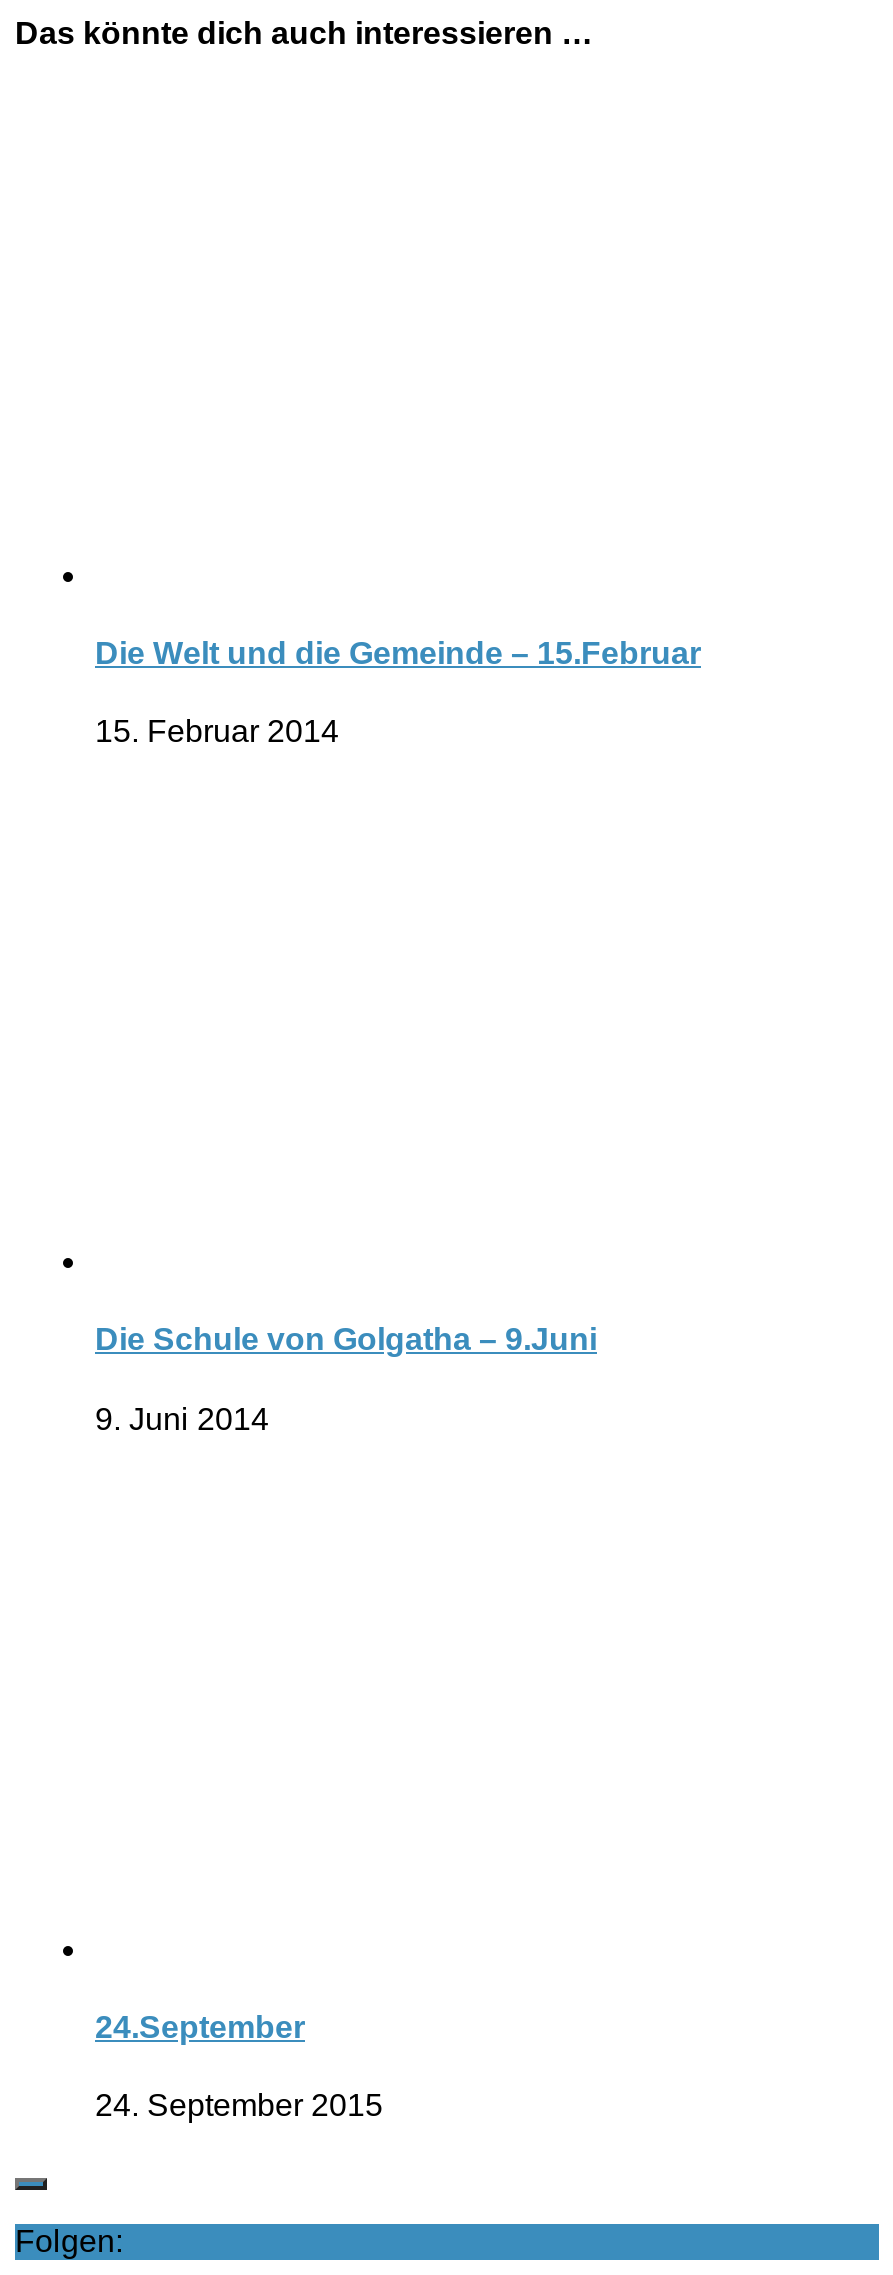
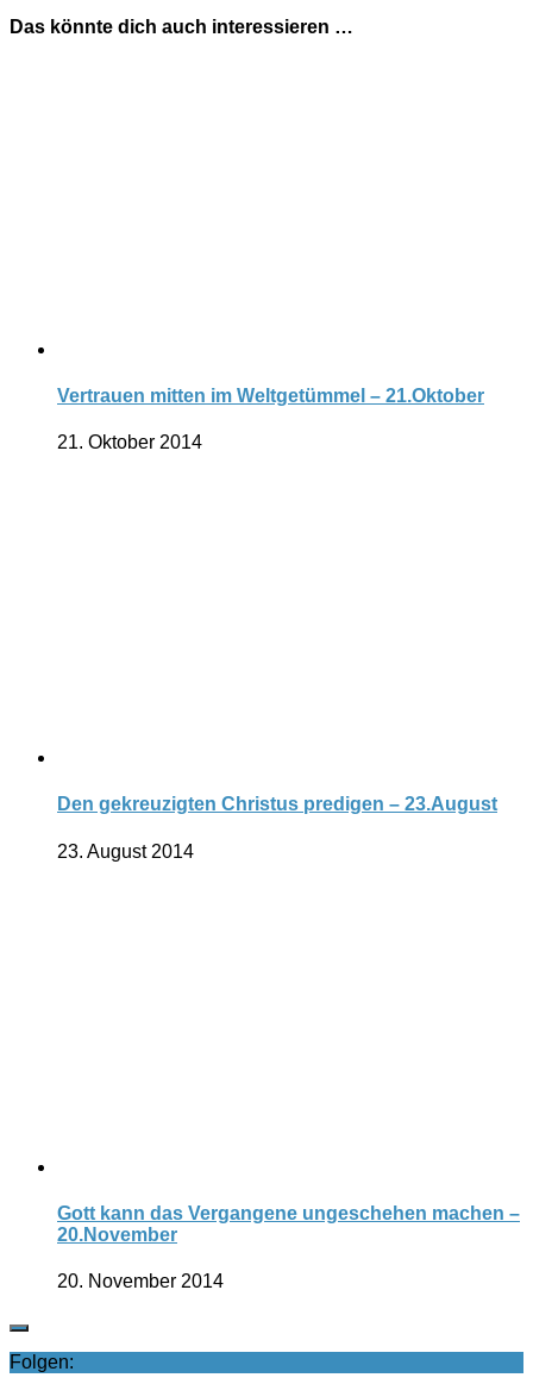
[95,636,701,670] Die Welt und die Gemeinde – 15.Februar -> [57,385,484,406] Vertrauen mitten im Weltgetümmel – 21.Oktober
[95,714,339,748] 15. Februar 2014 -> [57,432,202,452] 21. Oktober 2014
[95,1323,597,1357] Die Schule von Golgatha – 9.Juni -> [57,794,497,814] Den gekreuzigten Christus predigen – 23.August
[95,1401,269,1435] 9. Juni 2014 -> [57,841,194,861] 23. August 2014
[95,2010,305,2044] 24.September -> [57,1203,520,1245] Gott kann das Vergangene ungeschehen machen – | 20.November
[95,2088,383,2122] 24. September 2015 -> [57,1271,224,1291] 20. November 2014

